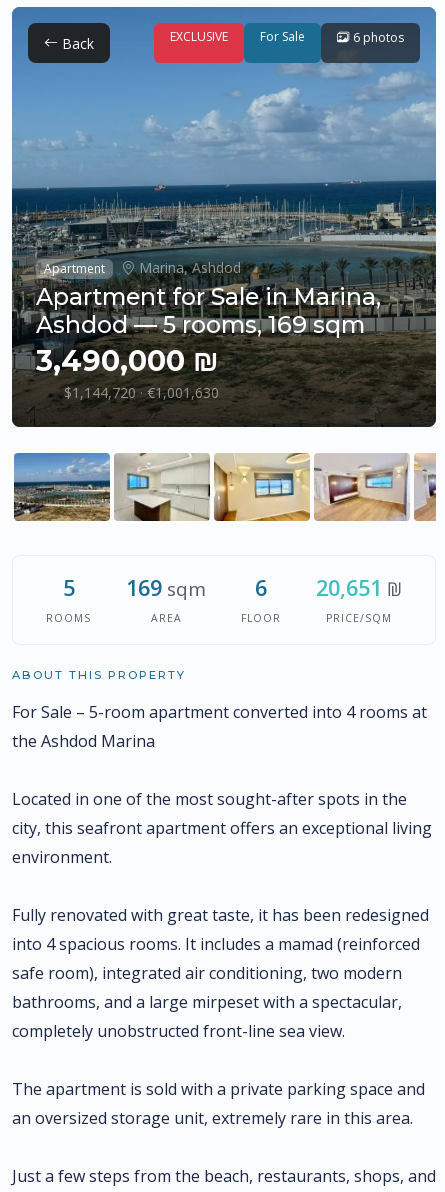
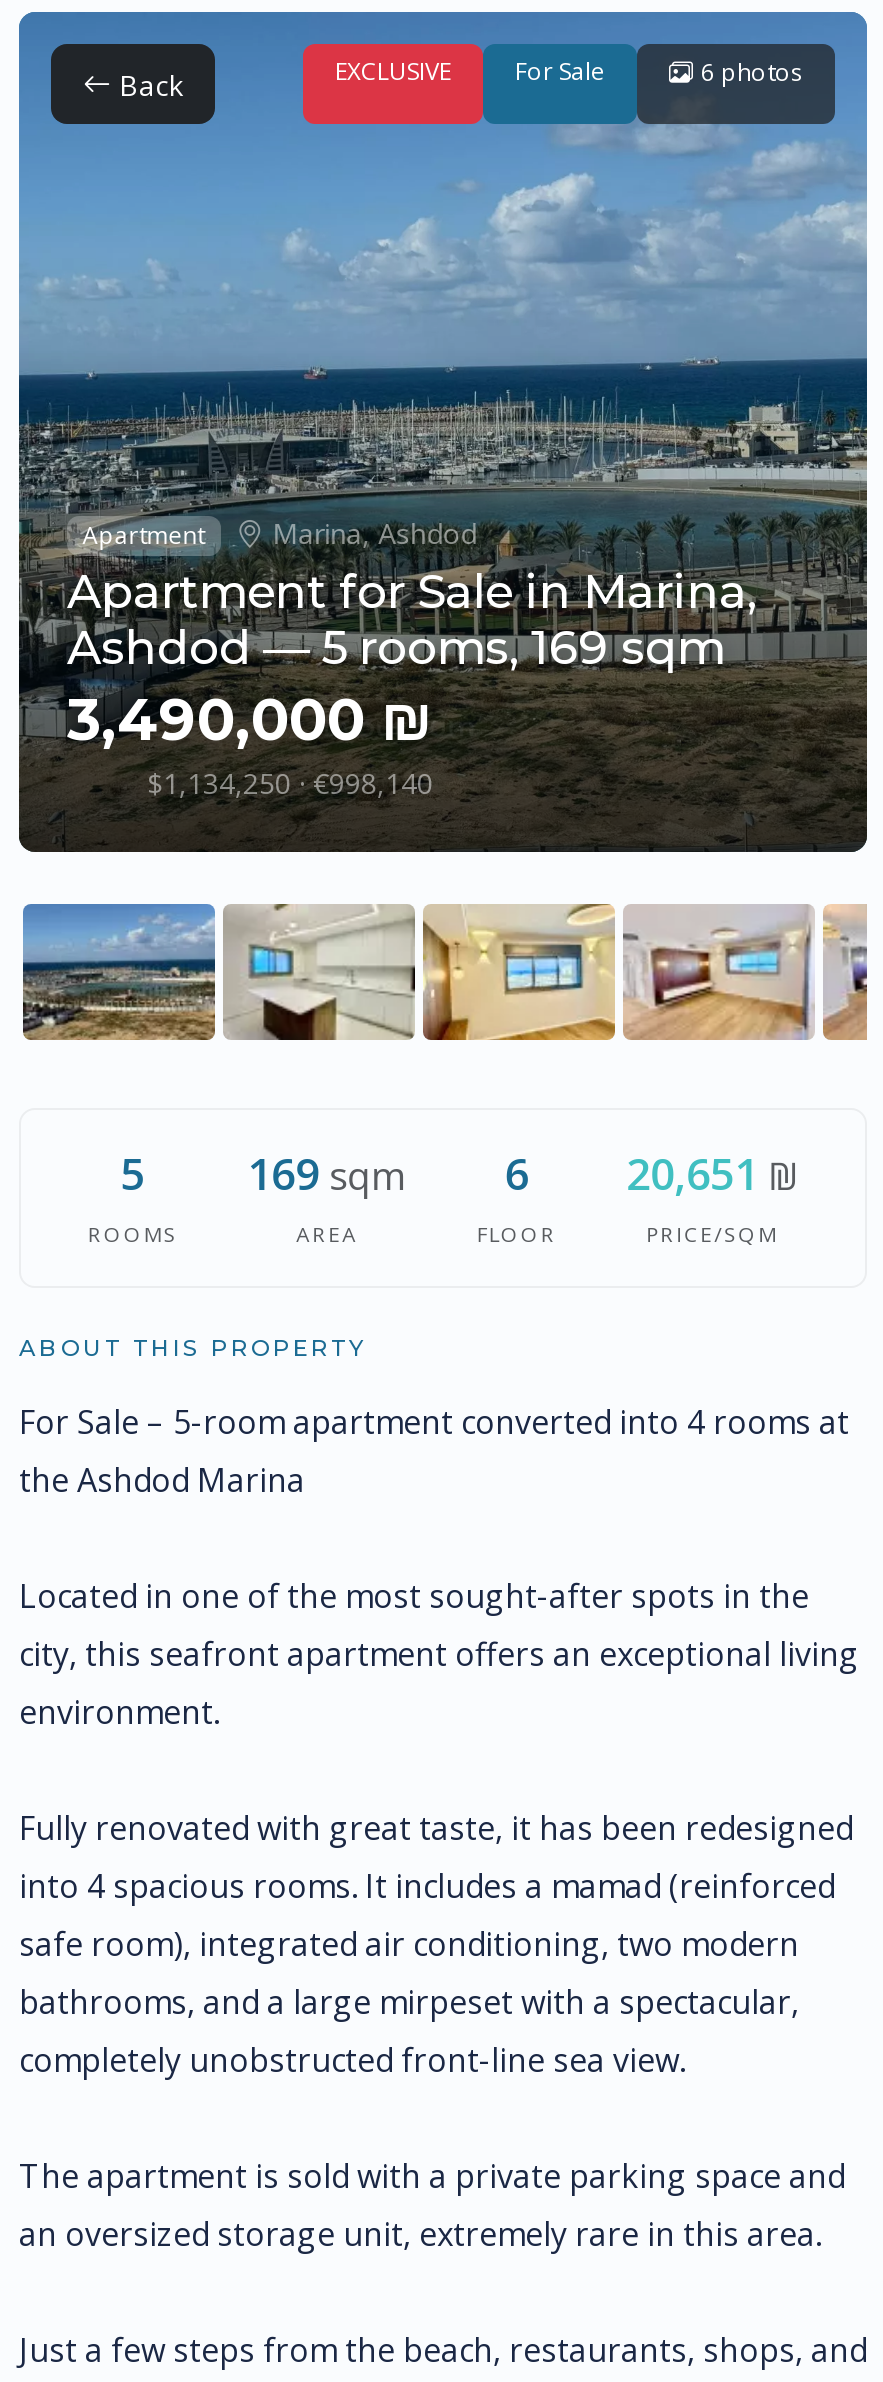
[64,383,219,402] $1,144,720 · €1,001,630 -> [147,764,433,802] $1,134,250 · €998,140

